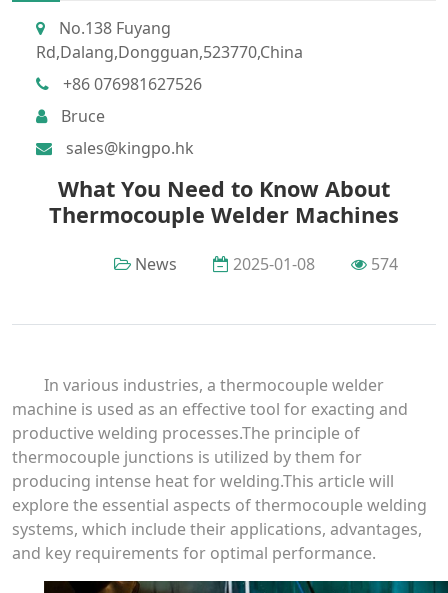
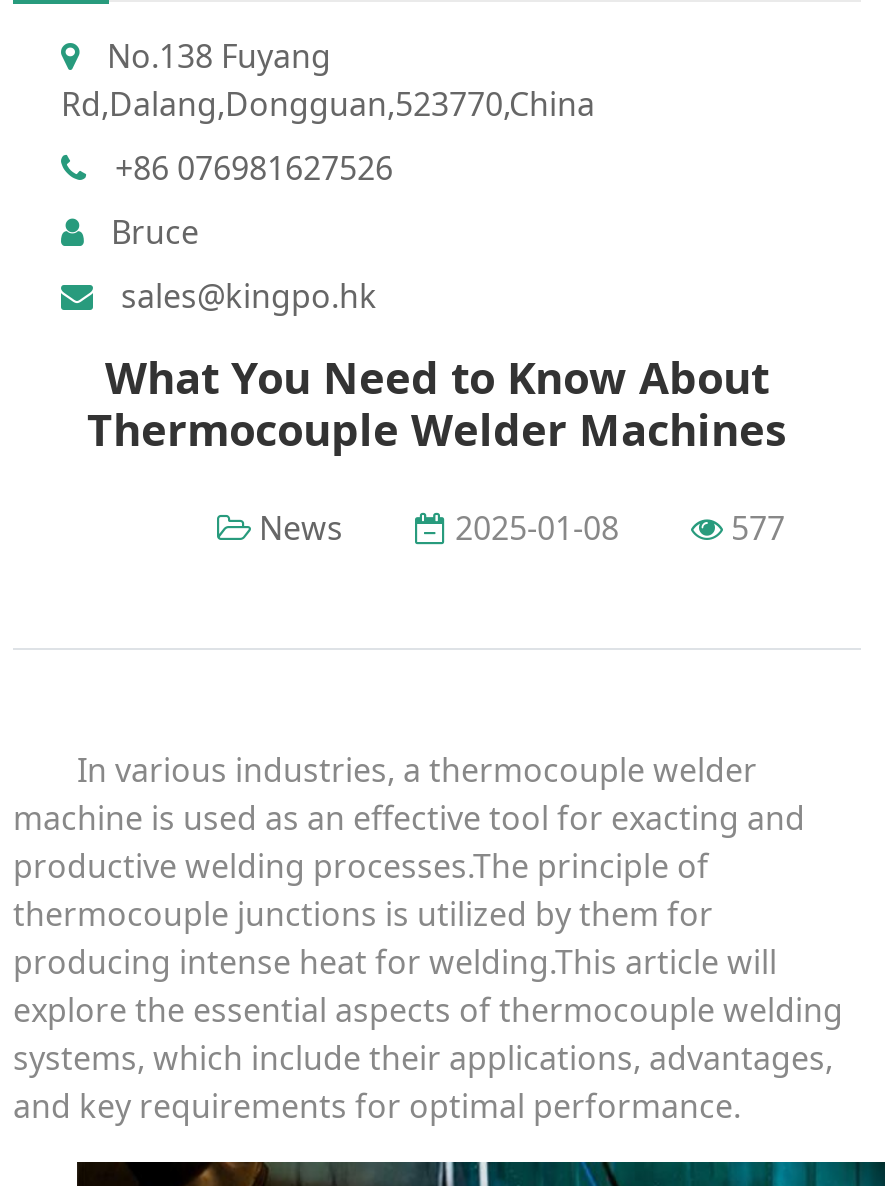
[367,253,398,275] 574 -> [723,506,785,550] 577

